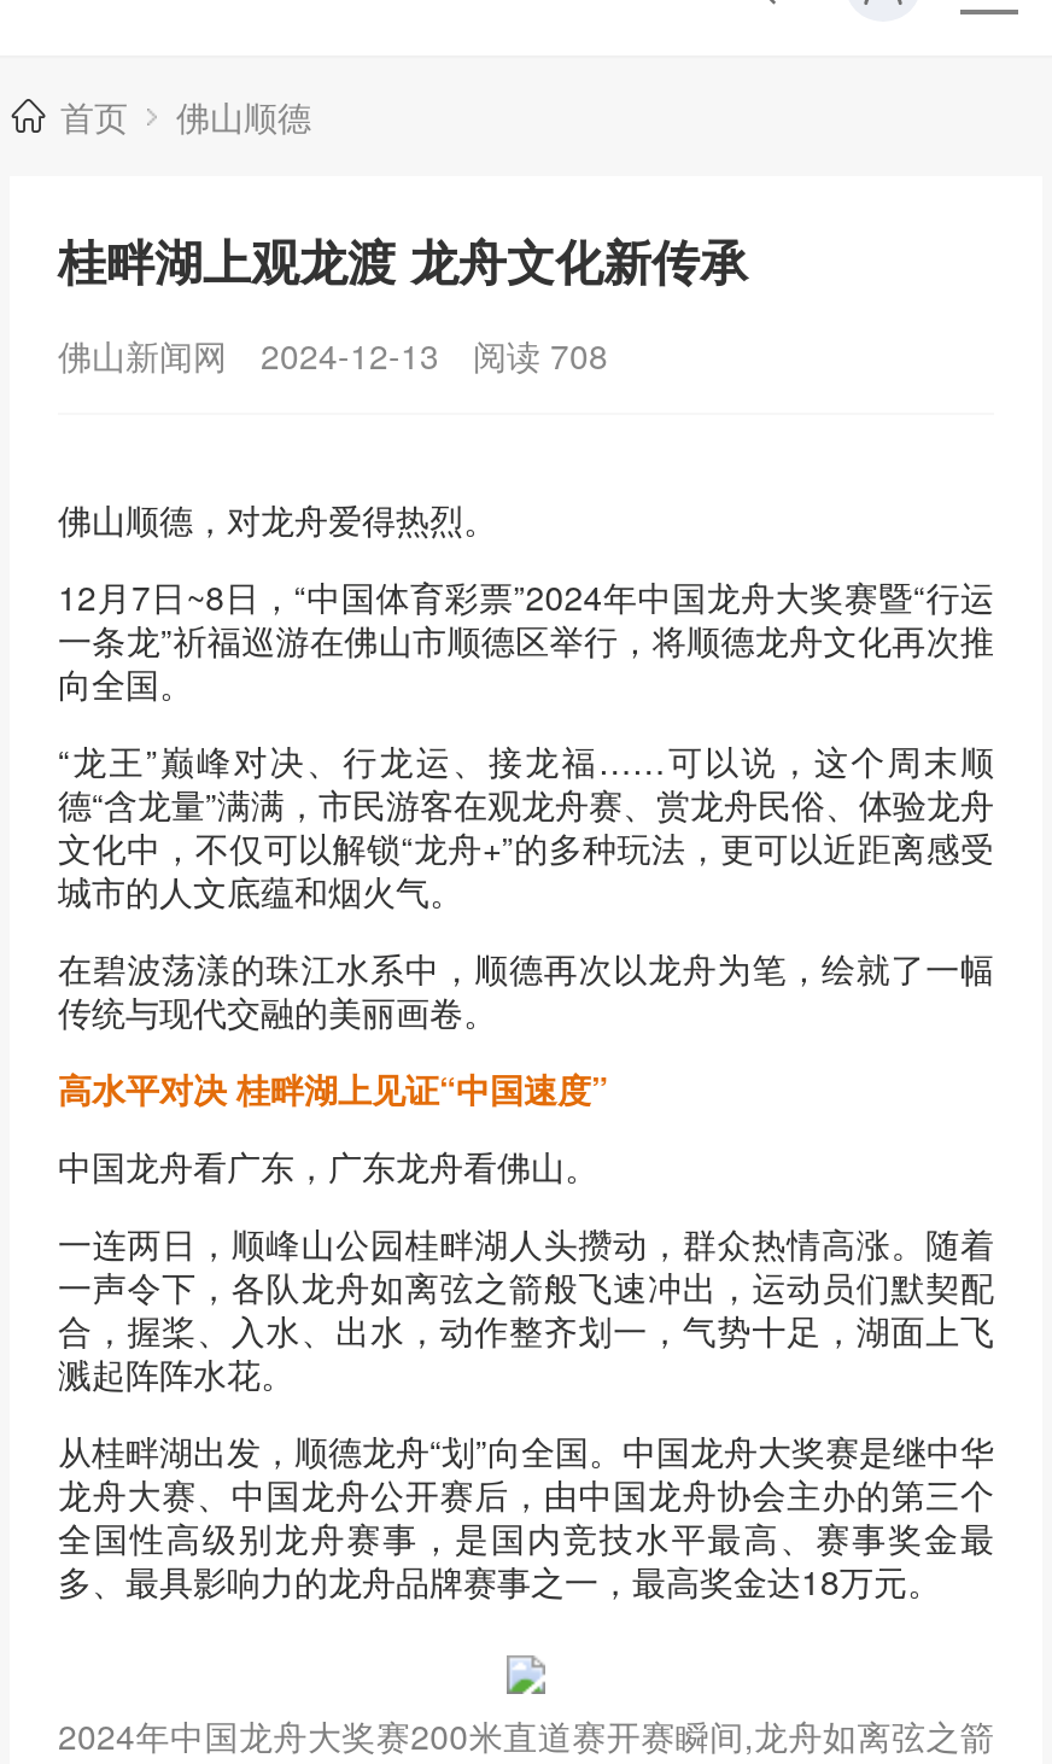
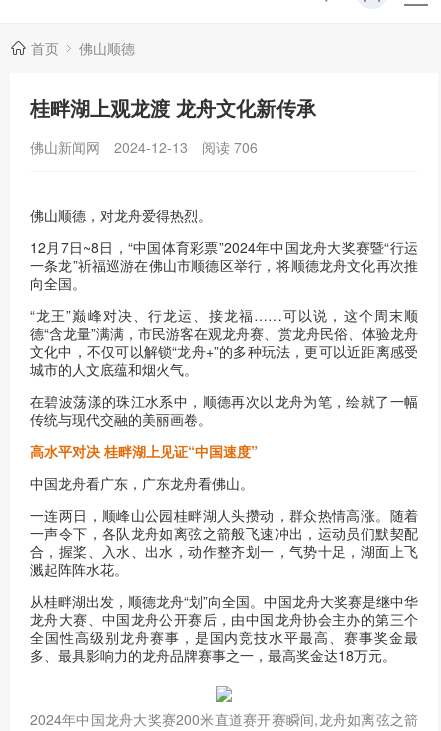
[58,331,608,379] 佛山新闻网 2024-12-13 阅读708 -> [30,137,258,157] 佛山新闻网 2024-12-13 阅读706

